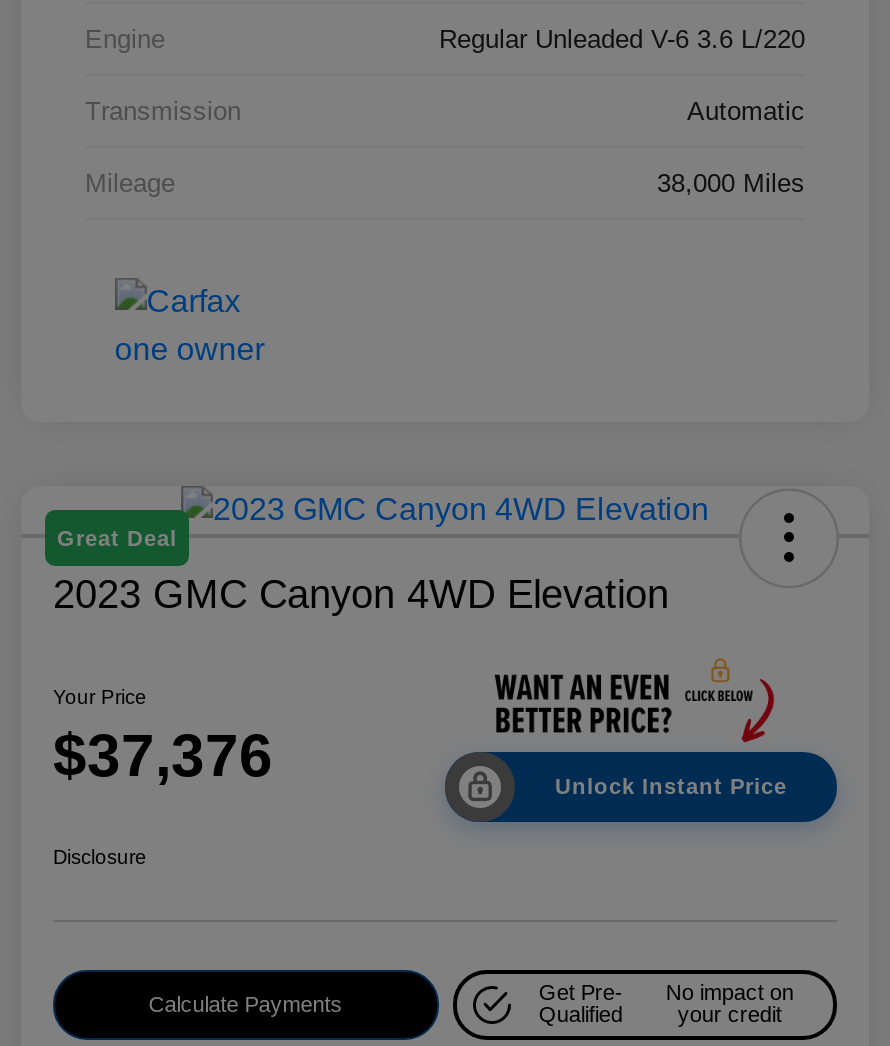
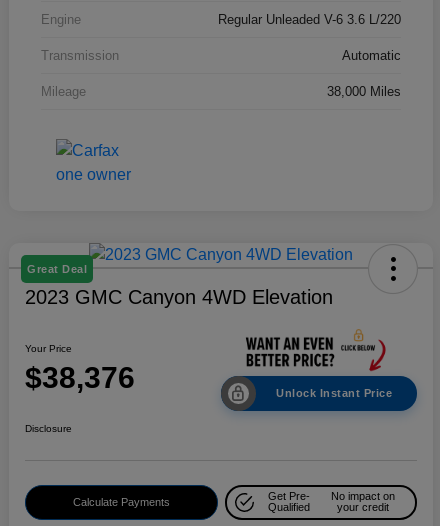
[53,722,273,788] $37,376 -> [25,361,135,394] $38,376

